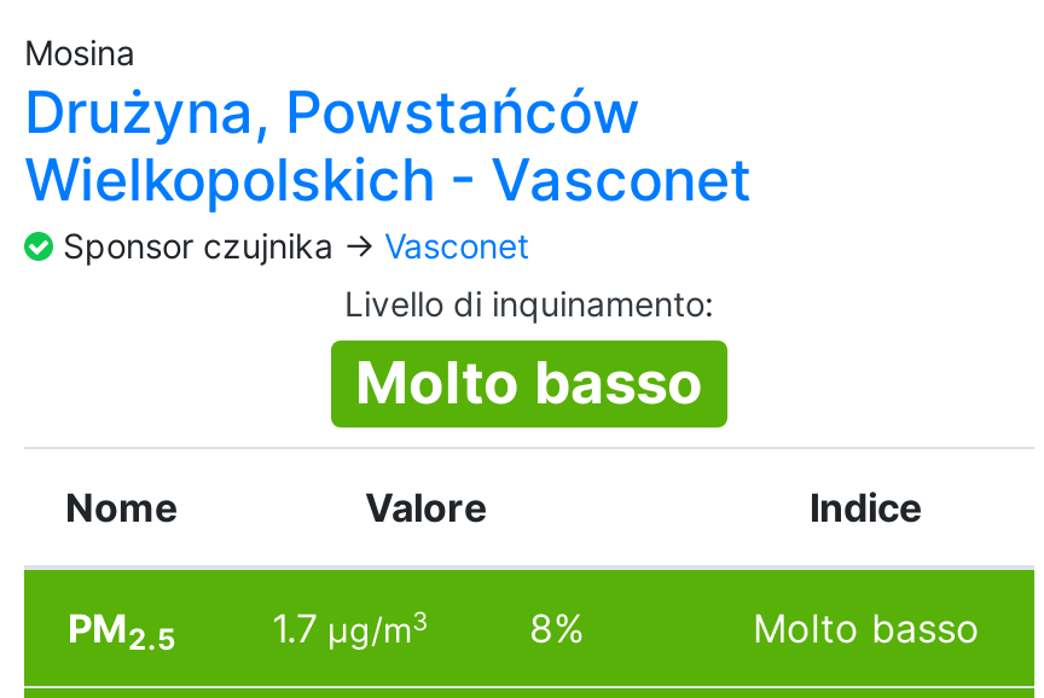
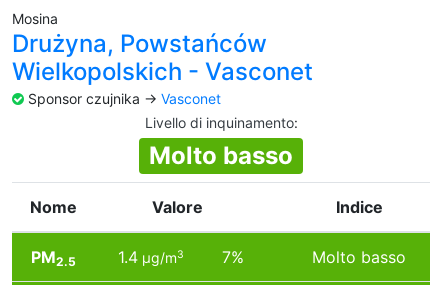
[272,604,429,652] 1.7 µg/m3 -> [117,247,183,267] 1.4 µg/m3
[529,604,585,652] 8% -> [222,247,244,267] 7%

